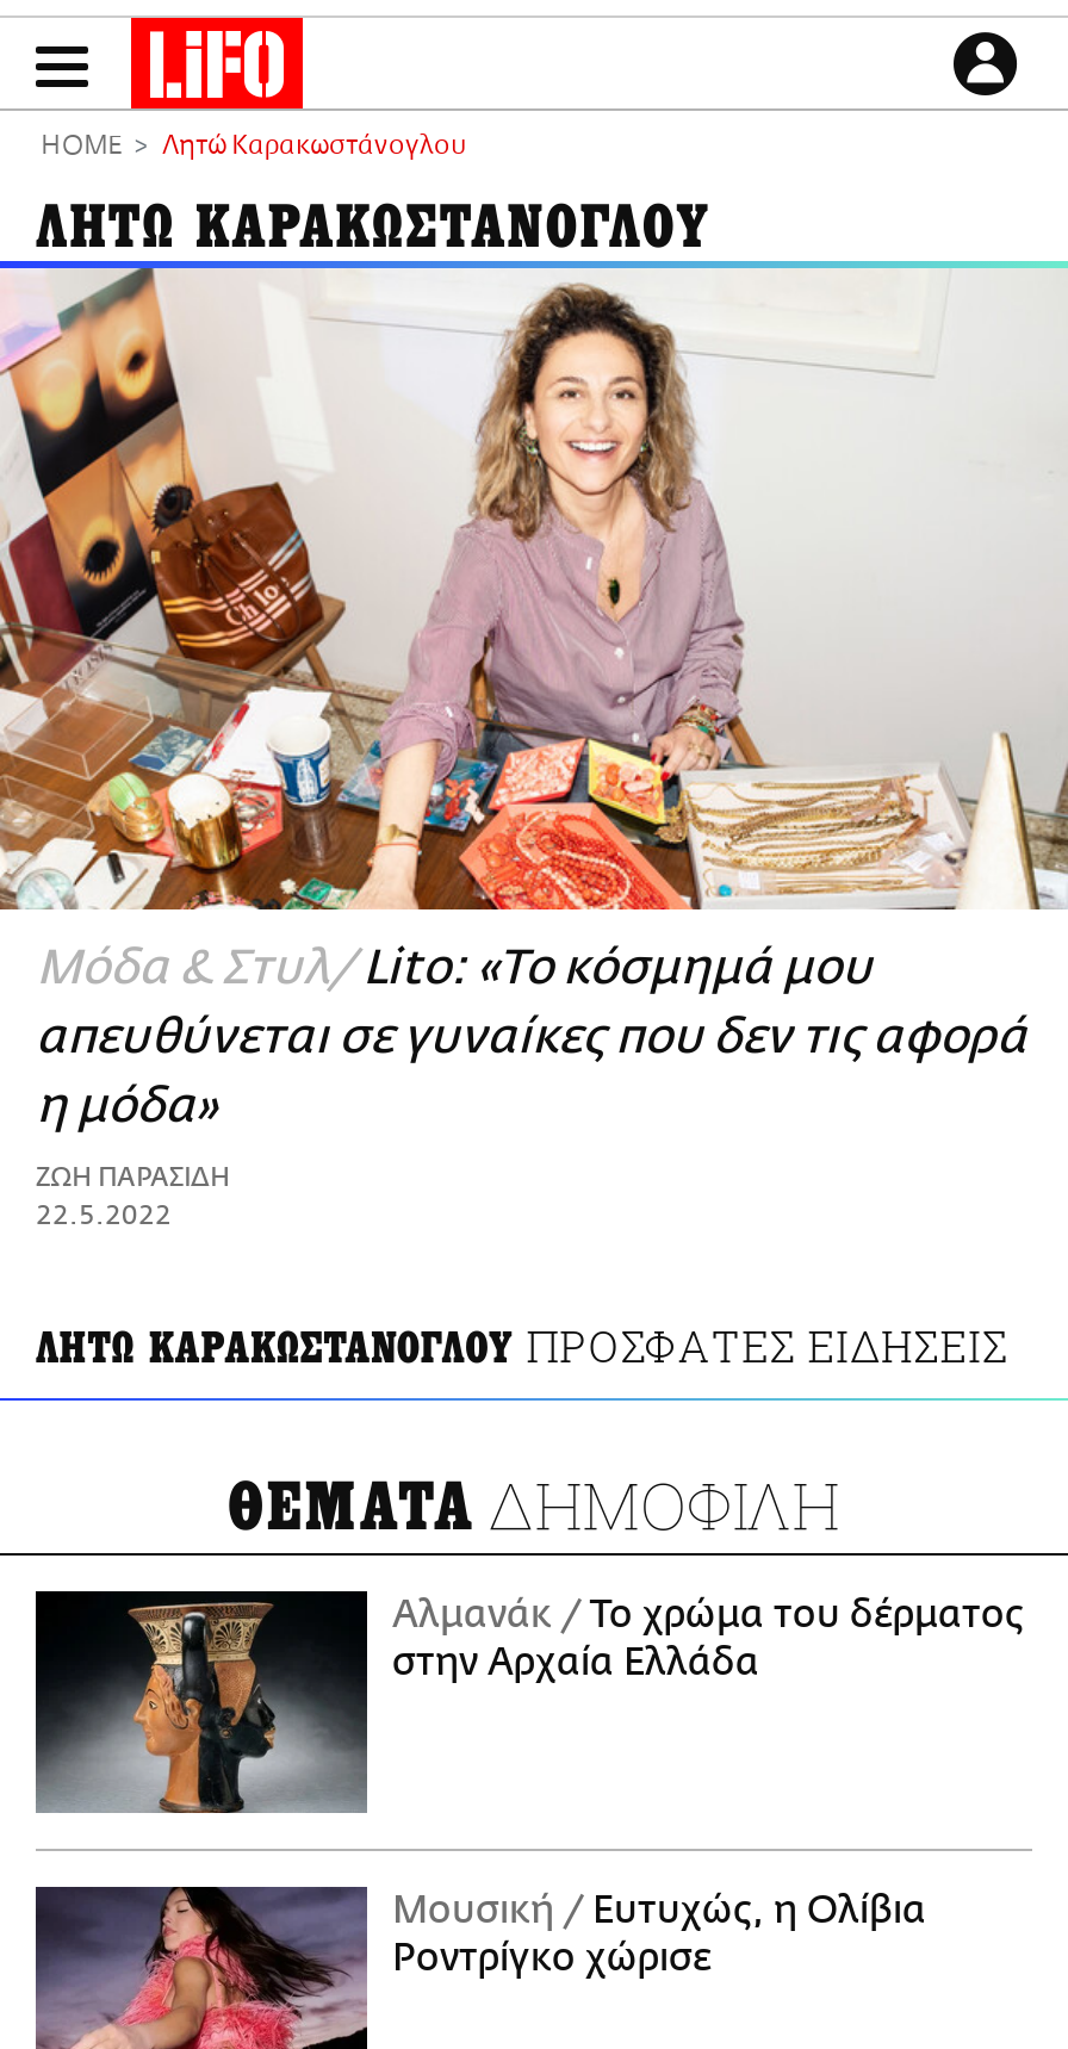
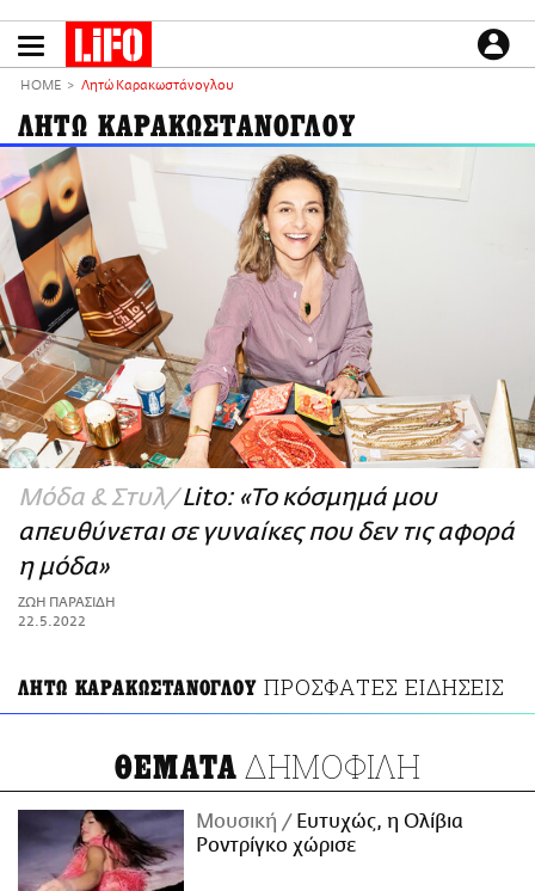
[33,1589,1023,1815] [image] | Αλμανάκ Το χρώμα του δέρματος | στην Αρχαία Ελλάδα -> none

